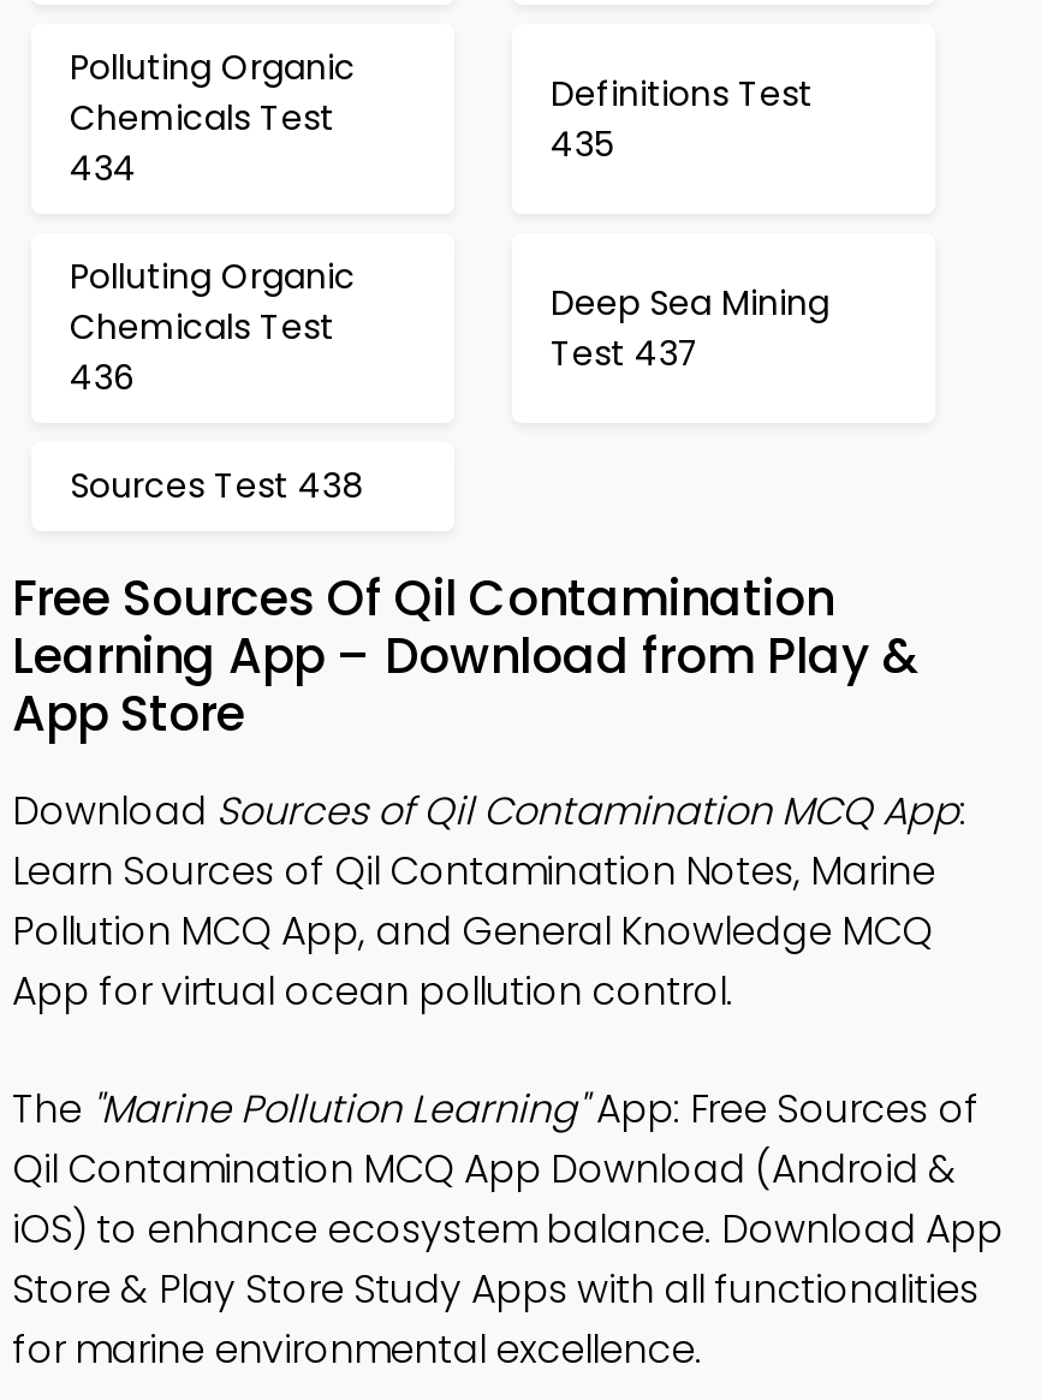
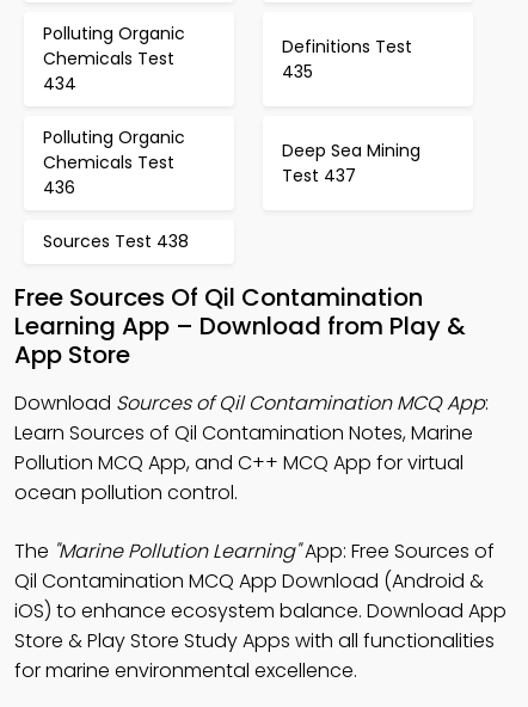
[12,904,933,1019] Pollution MCQ App, and General Knowledge MCQ | App for virtual ocean pollution control. -> [14,449,463,506] Pollution MCQ App, and C++ MCQ App for virtual | ocean pollution control.

